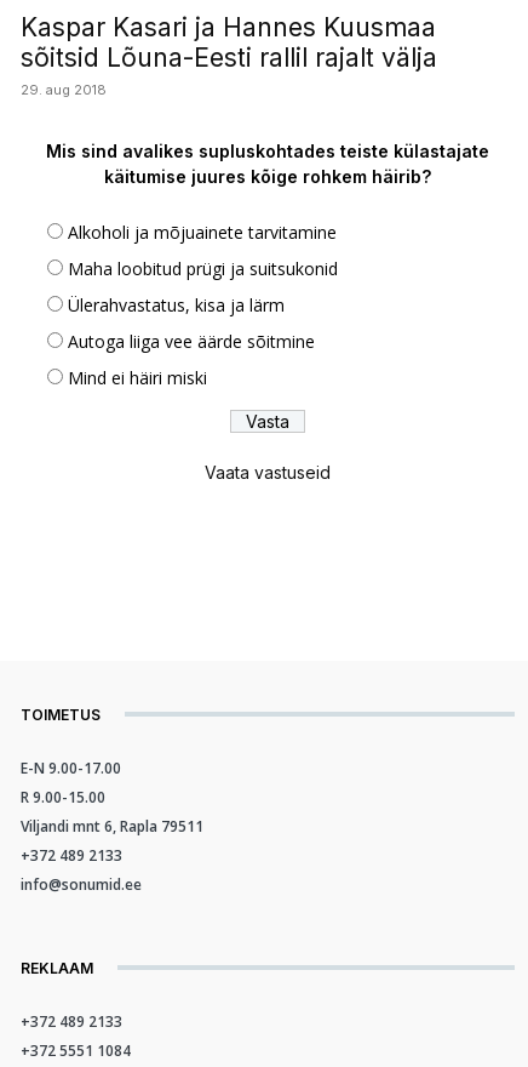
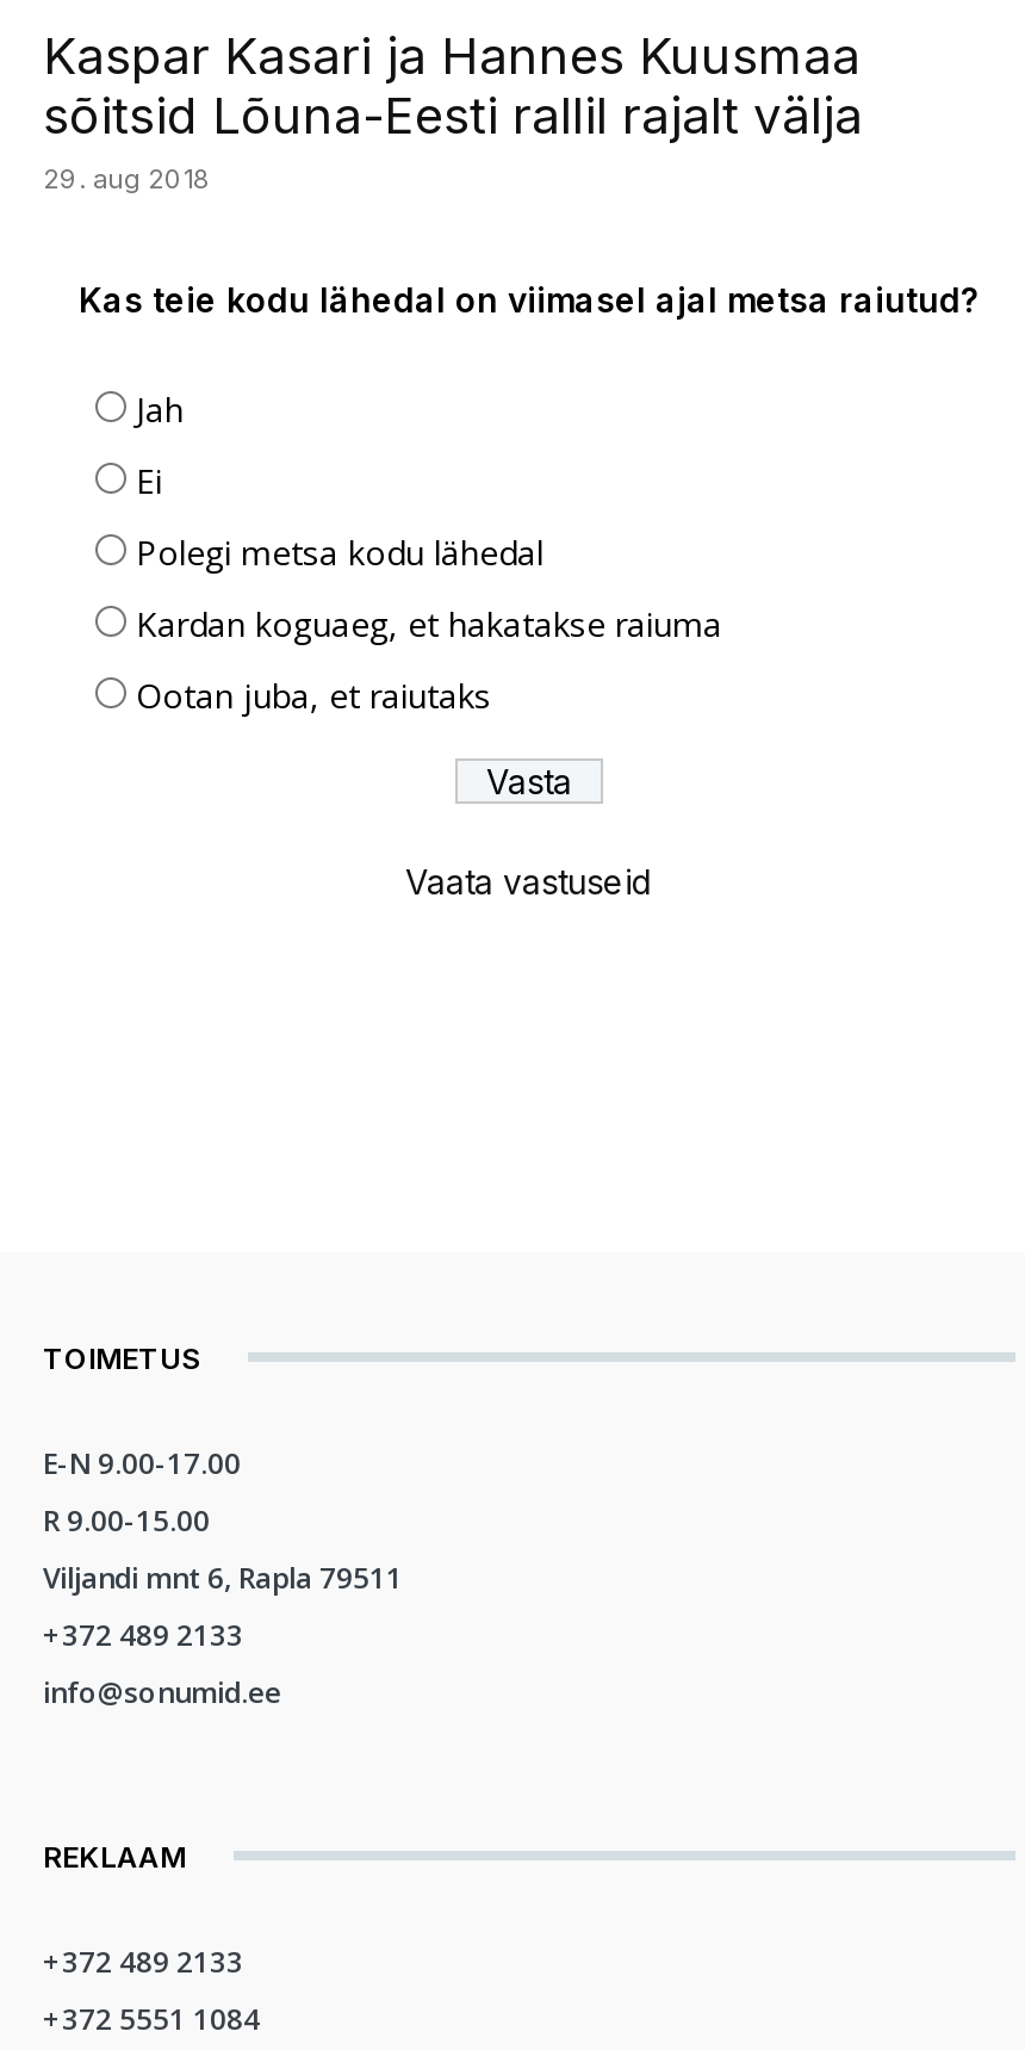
[46,141,489,187] Mis sind avalikes supluskohtades teiste külastajate | käitumise juures kõige rohkem häirib? -> [79,279,980,319] Kas teie kodu lähedal on viimasel ajal metsa raiutud?
[68,221,337,244] Alkoholi ja mõjuainete tarvitamine -> [136,386,184,431] Jah
[68,257,338,280] Maha loobitud prügi ja suitsukonid -> [136,458,162,503] Ei
[68,293,285,316] Ülerahvastatus, kisa ja lärm -> [136,529,543,575] Polegi metsa kodu lähedal
[68,330,315,353] Autoga liiga vee äärde sõitmine -> [136,601,722,646] Kardan koguaeg, et hakatakse raiuma
[68,366,207,389] Mind ei häiri miski -> [136,672,491,718] Ootan juba, et raiutaks

